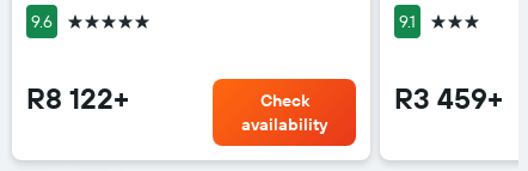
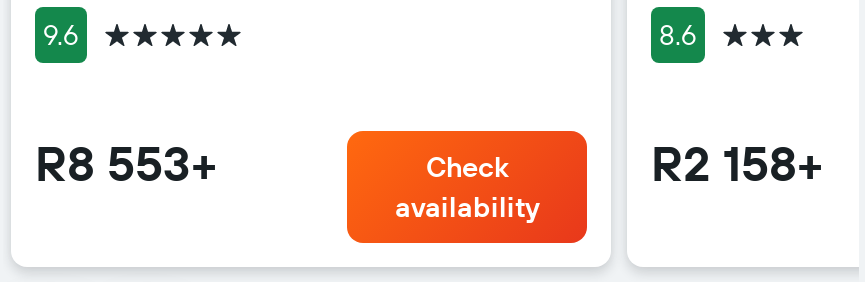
[399,11,416,32] 9.1 -> [659,17,697,53] 8.6
[26,80,129,116] R8 122+ -> [35,133,217,193] R8 553+
[394,80,503,116] R3 459+ -> [651,133,823,193] R2 158+

